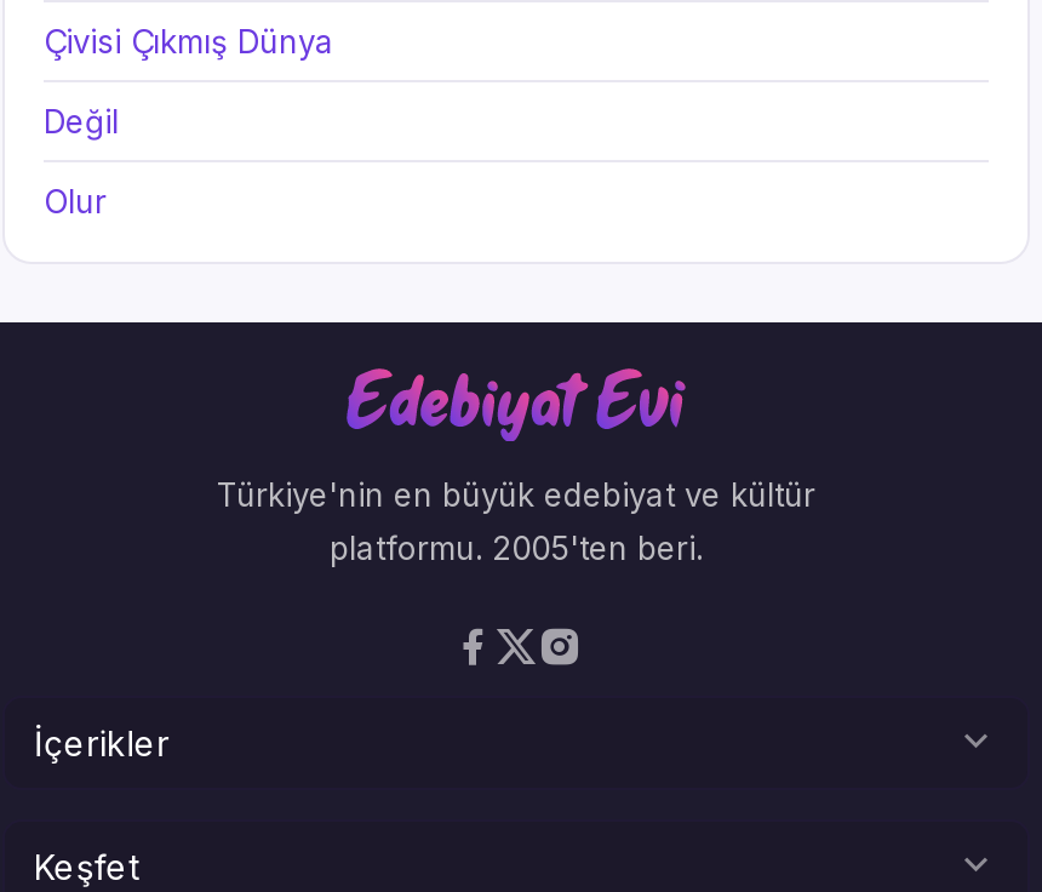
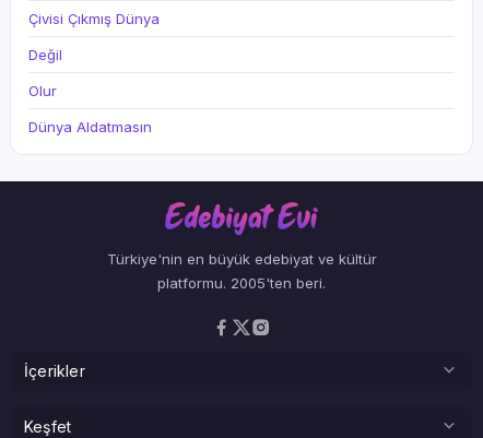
none -> [28,118,152,135] Dünya Aldatmasın

